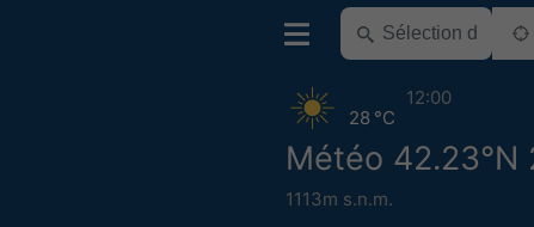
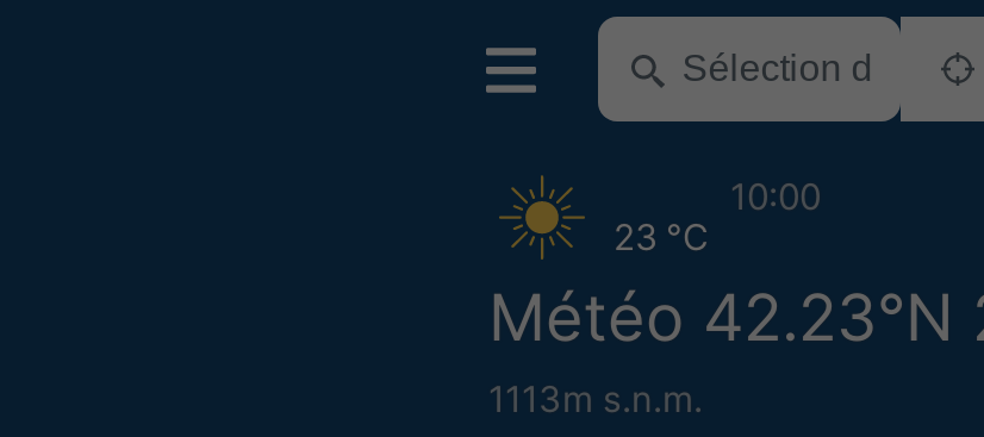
[406,86,451,109] 12:00 -> [730,174,821,219] 10:00
[348,106,395,129] 28 °C -> [614,214,709,260] 23 °C

